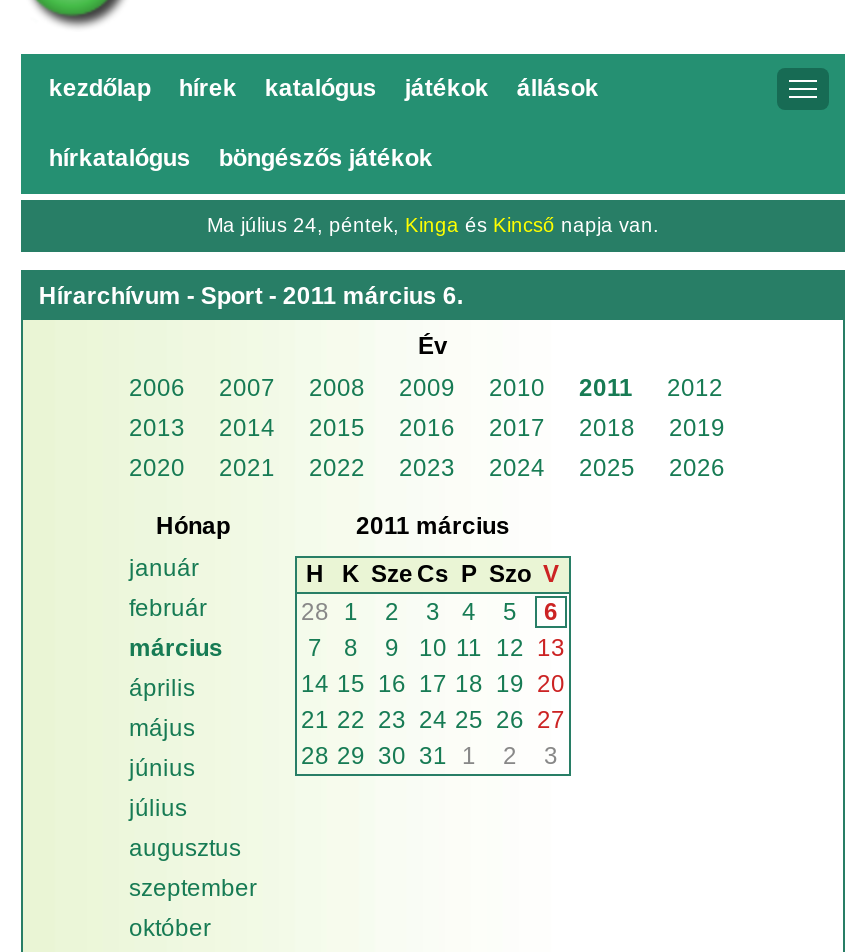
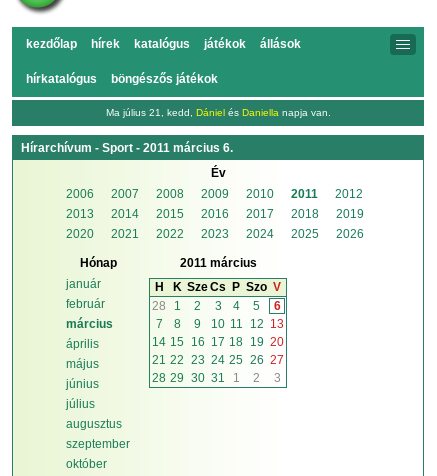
[207,214,659,236] Ma július 24, péntek, Kinga és Kincső napja van. -> [105,107,330,118] Ma július 21, kedd, Dániel és Daniella napja van.

